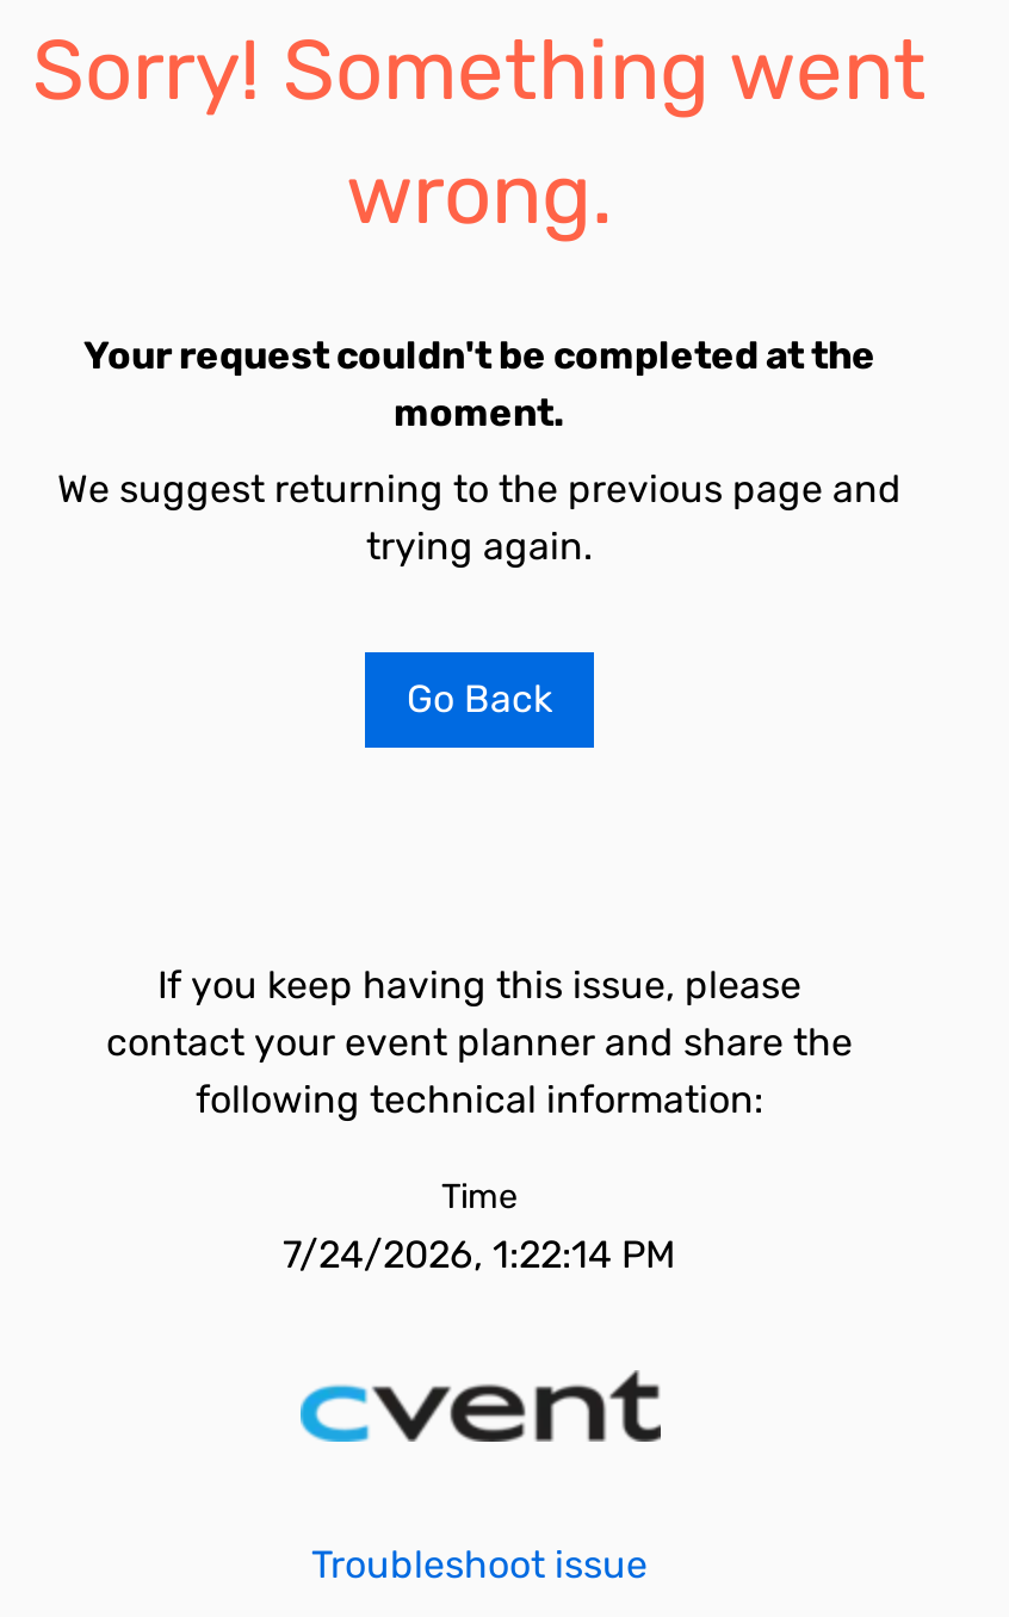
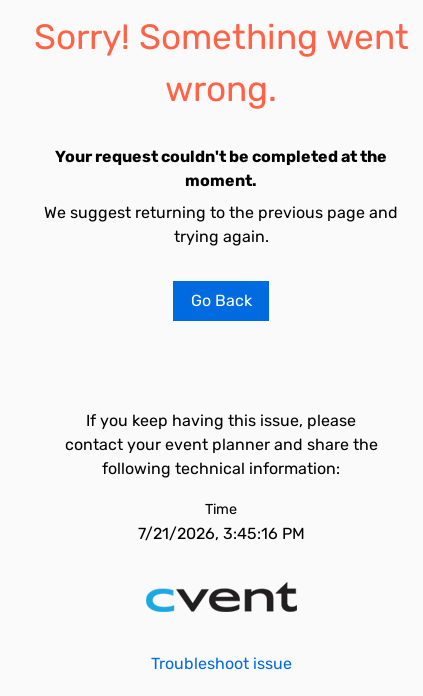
[283,1232,676,1277] 7/24/2026, 1:22:14 PM -> [137,524,304,543] 7/21/2026, 3:45:16 PM

